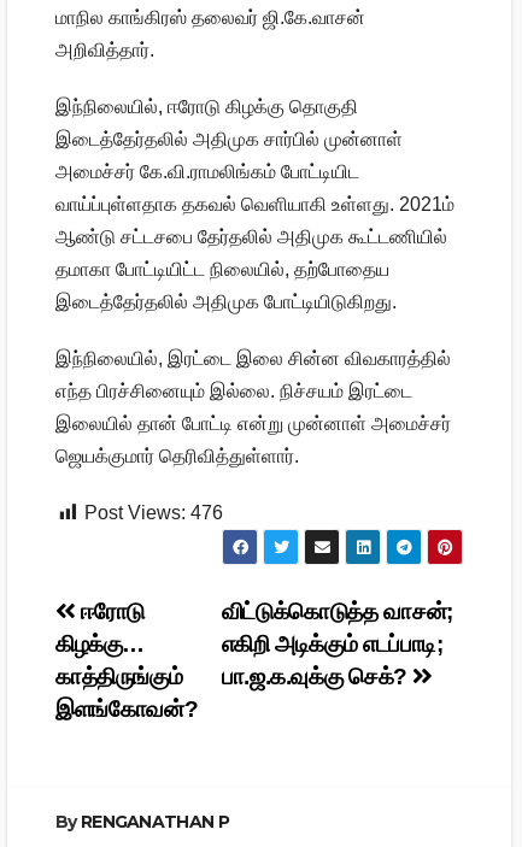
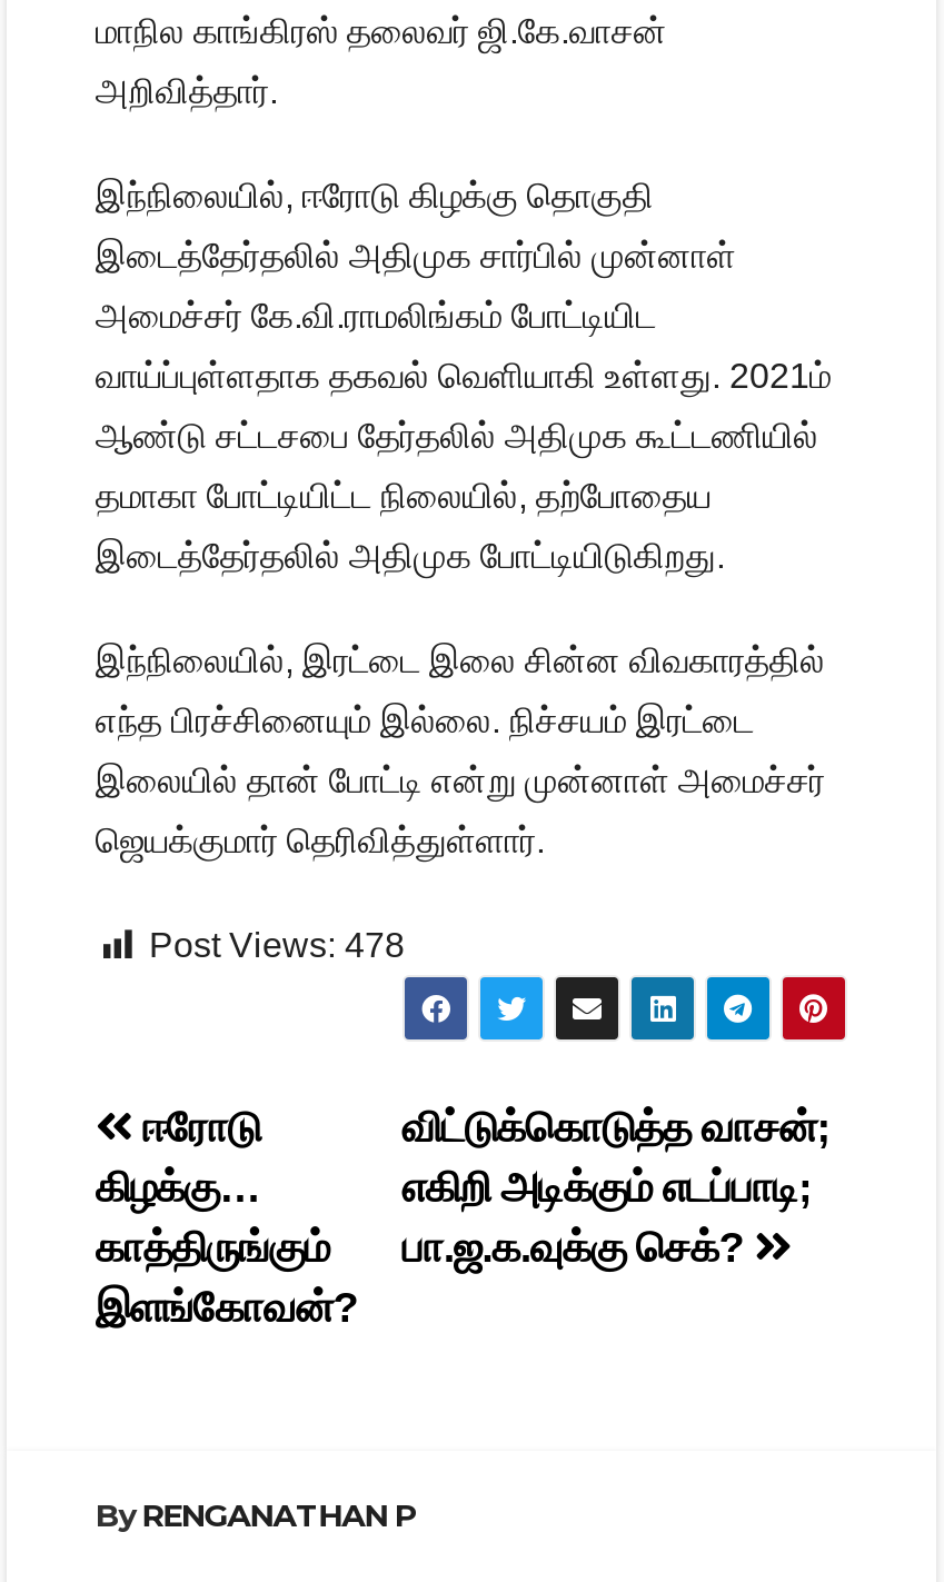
[84,503,223,523] Post Views: 476 -> [149,927,405,965] Post Views: 478

